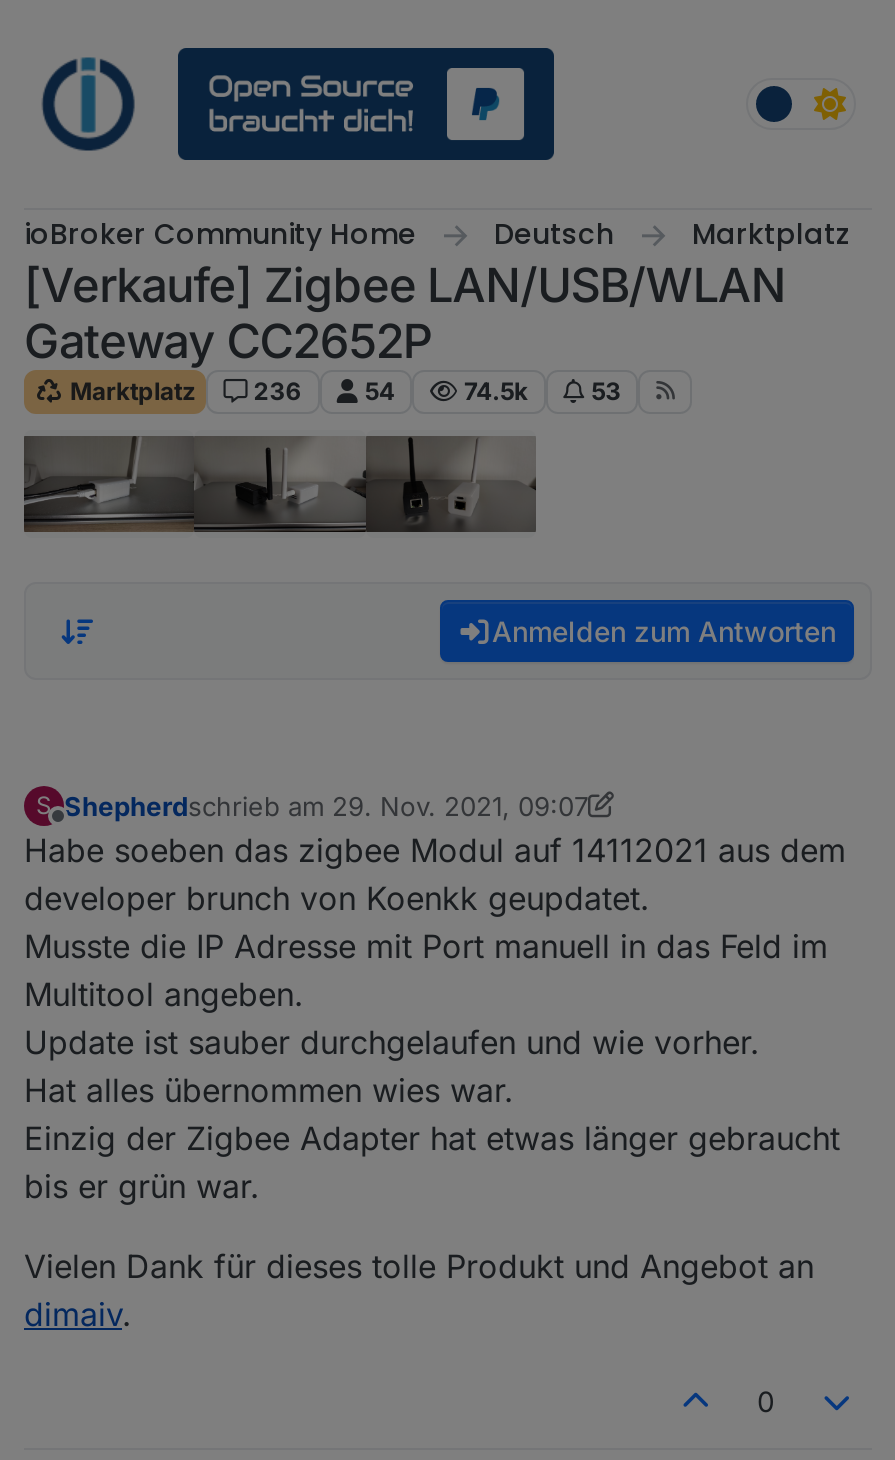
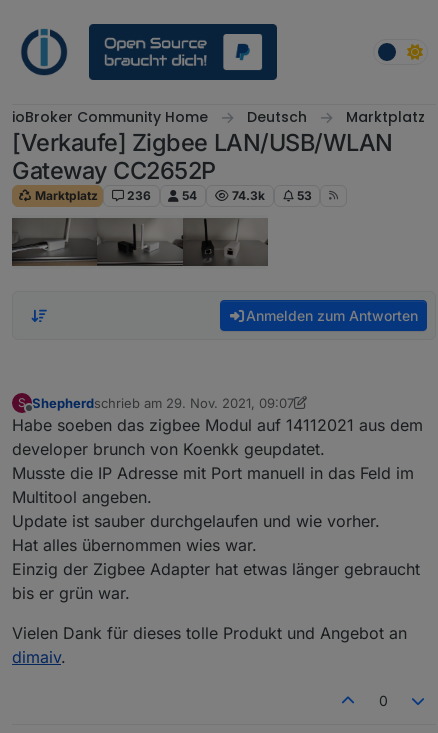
[464,376,528,406] 74.5k -> [232,188,265,203] 74.3k

